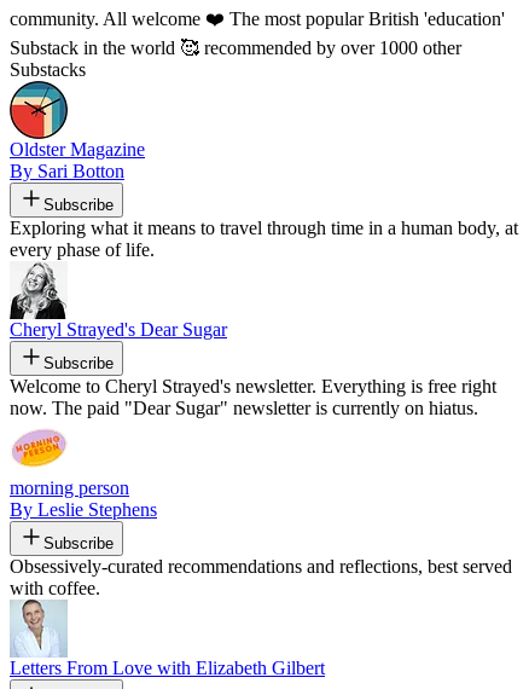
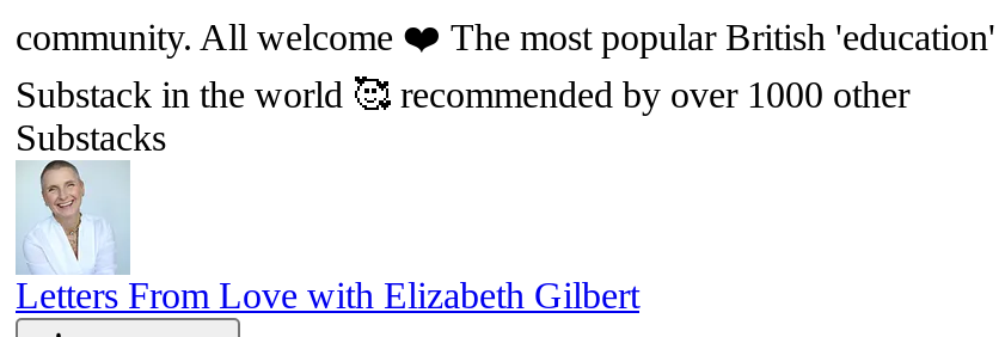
[8,82,518,260] [image] | Oldster Magazine | By Sari Botton | Subscribe | Exploring what it means to travel through time in a human body, at | every phase of life. -> none
[10,268,496,418] [image] | Cheryl Strayed's Dear Sugar | Subscribe | Welcome to Cheryl Strayed's newsletter. Everything is free right | now. The paid "Dear Sugar" newsletter is currently on hiatus. -> none
[10,429,512,598] [image] | morning person | By Leslie Stephens | Subscribe | Obsessively-curated recommendations and reflections, best served | with coffee. -> none

